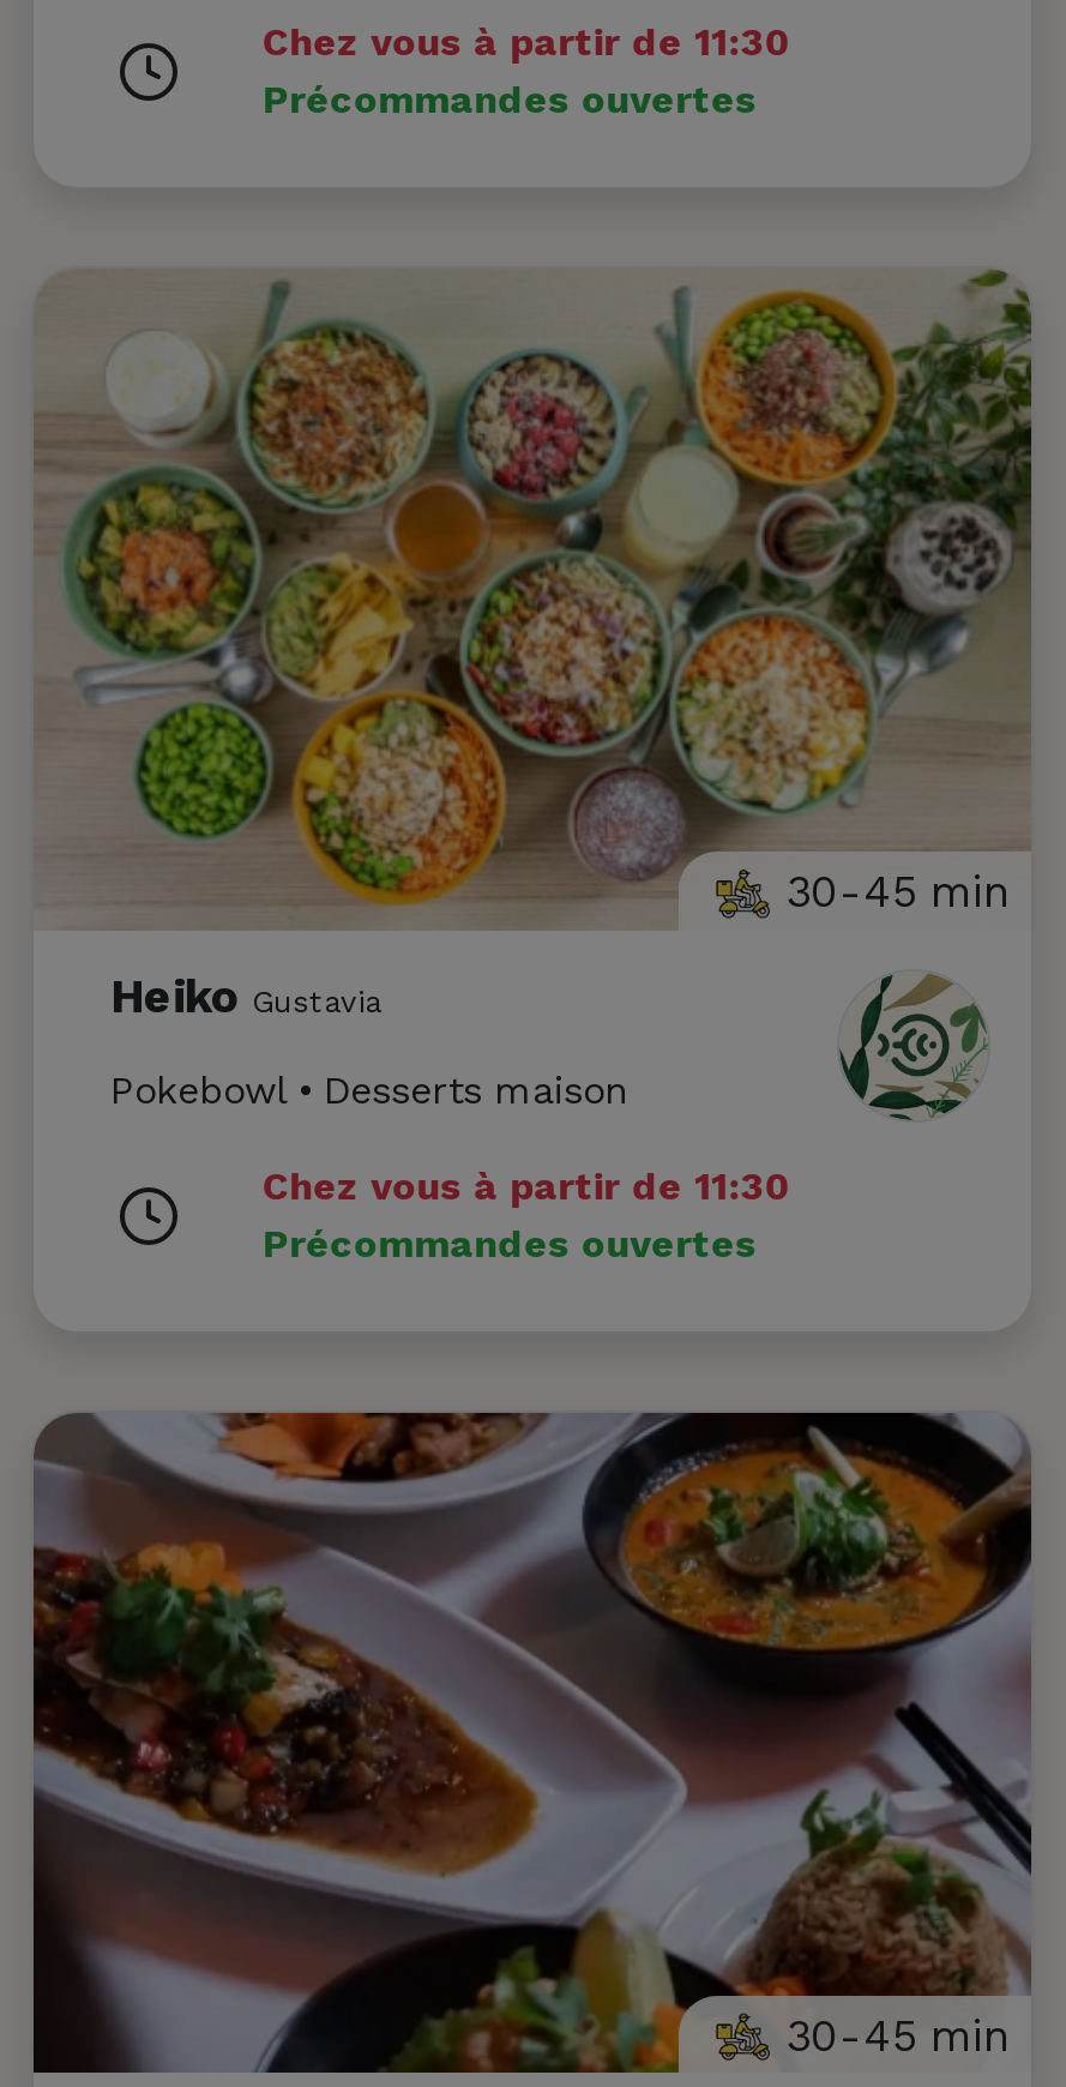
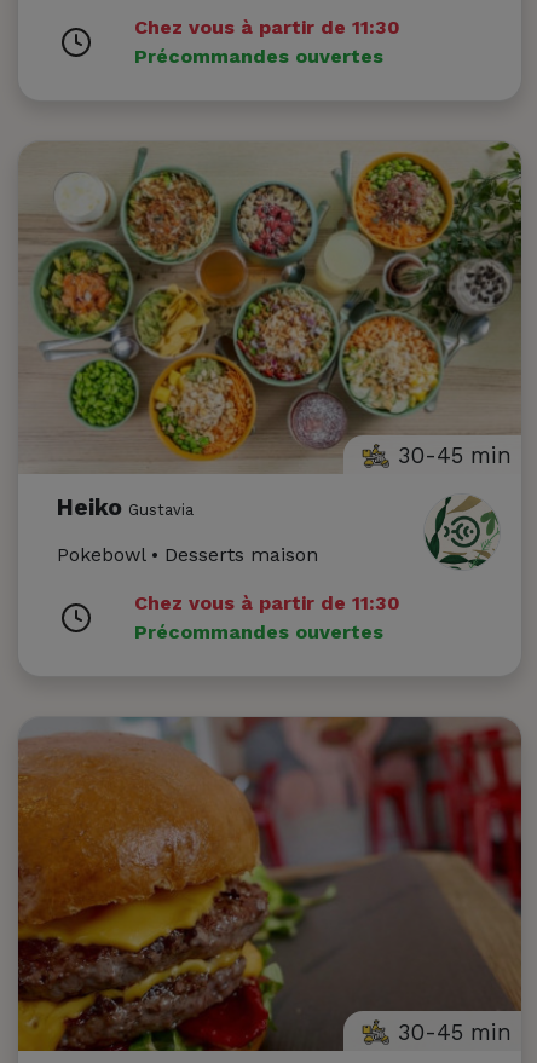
[31,1412,1034,2076] [image] -> [17,716,522,1052] [image]

